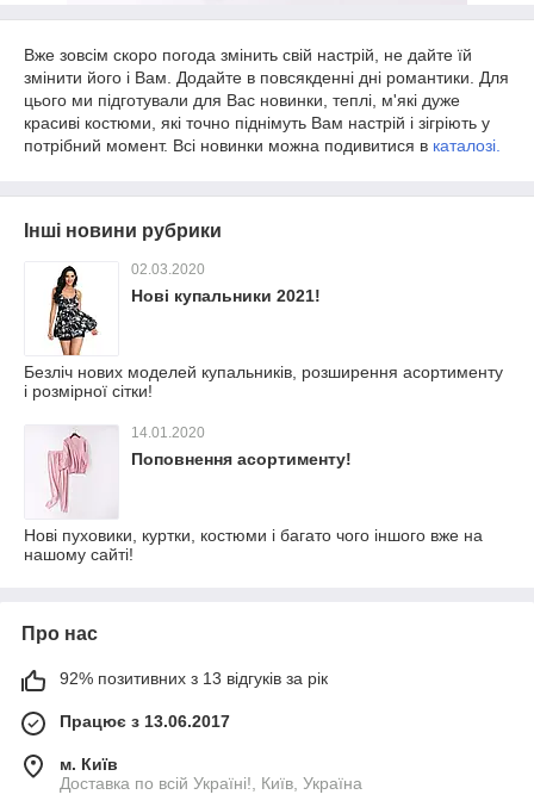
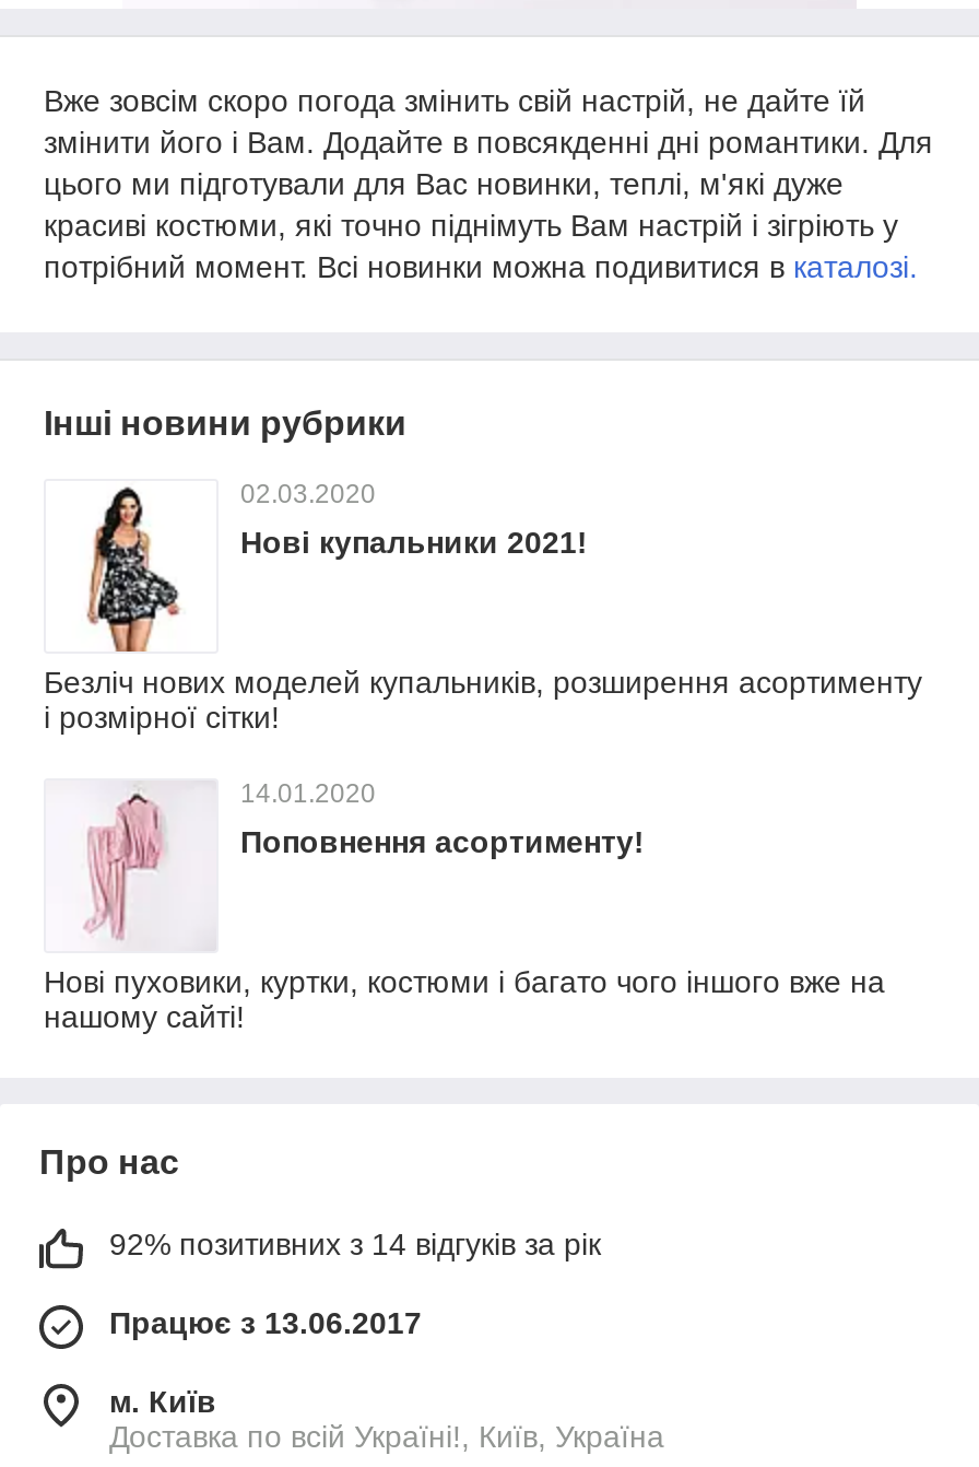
[60,669,328,688] 92% позитивних з 13 відгуків за рік -> [109,1227,601,1261] 92% позитивних з 14 відгуків за рік

